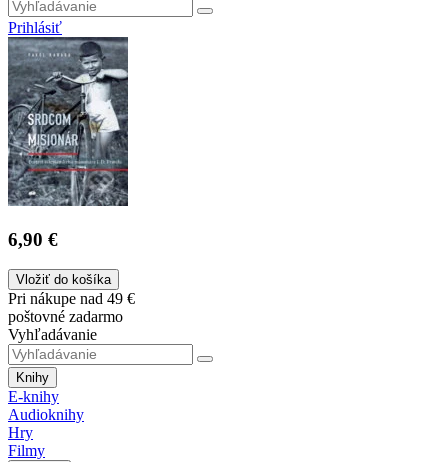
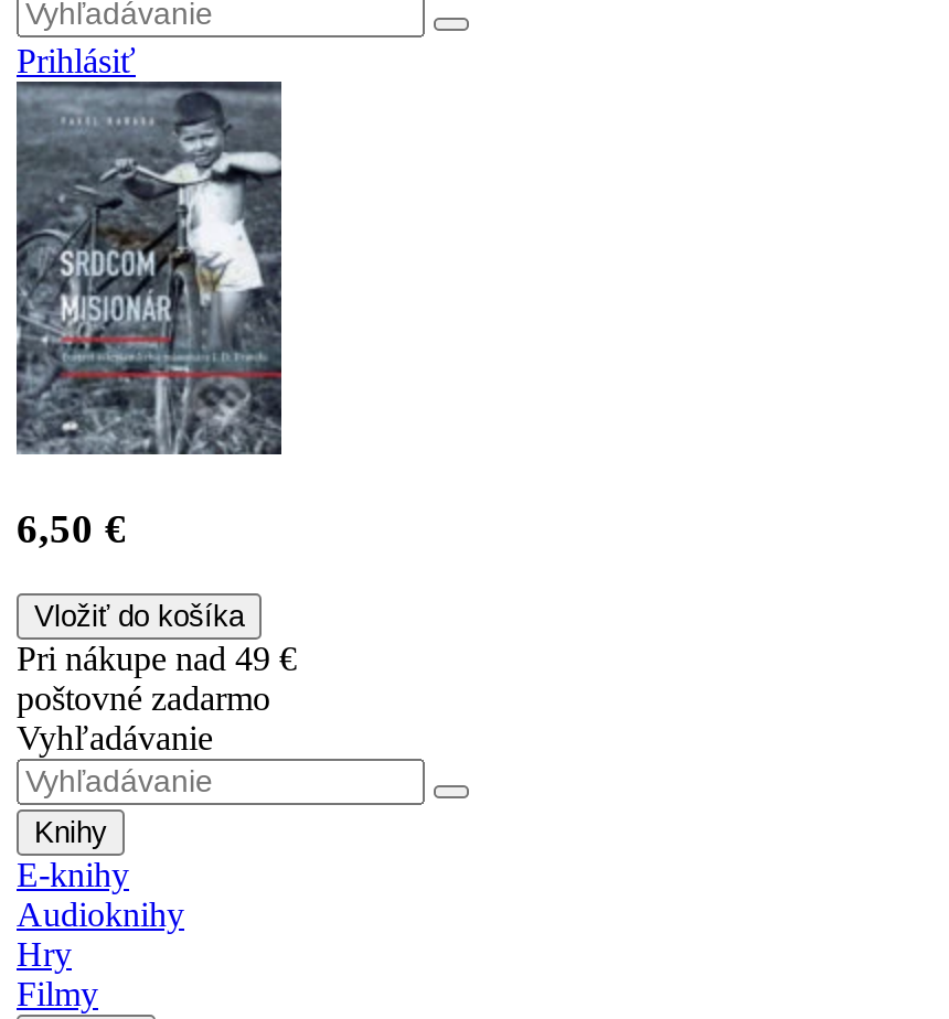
[8,229,58,250] 6,90 € -> [17,504,127,551] 6,50 €

